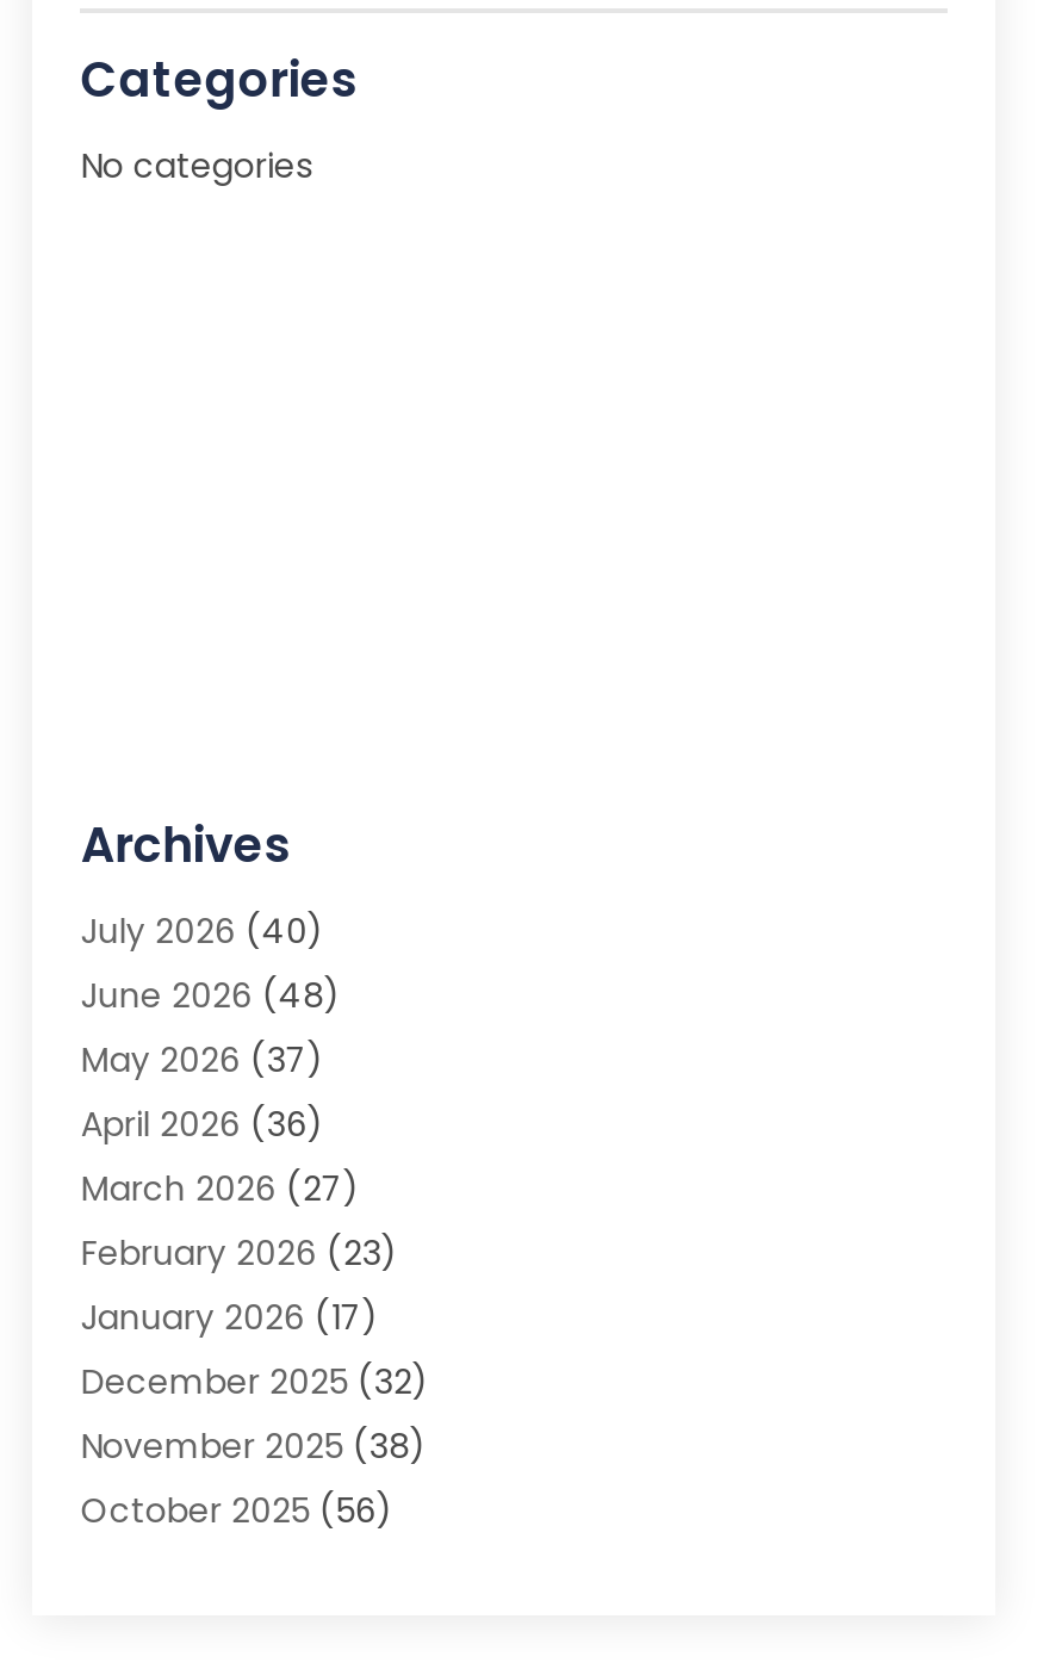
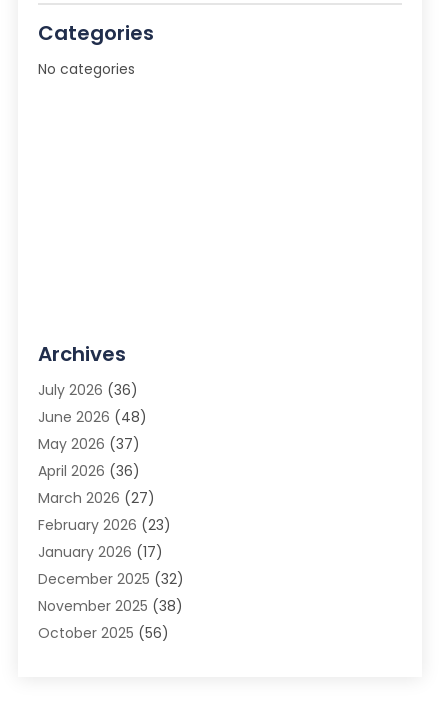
[81,908,324,956] July 2026 (40) -> [38,380,138,400] July 2026 (36)

